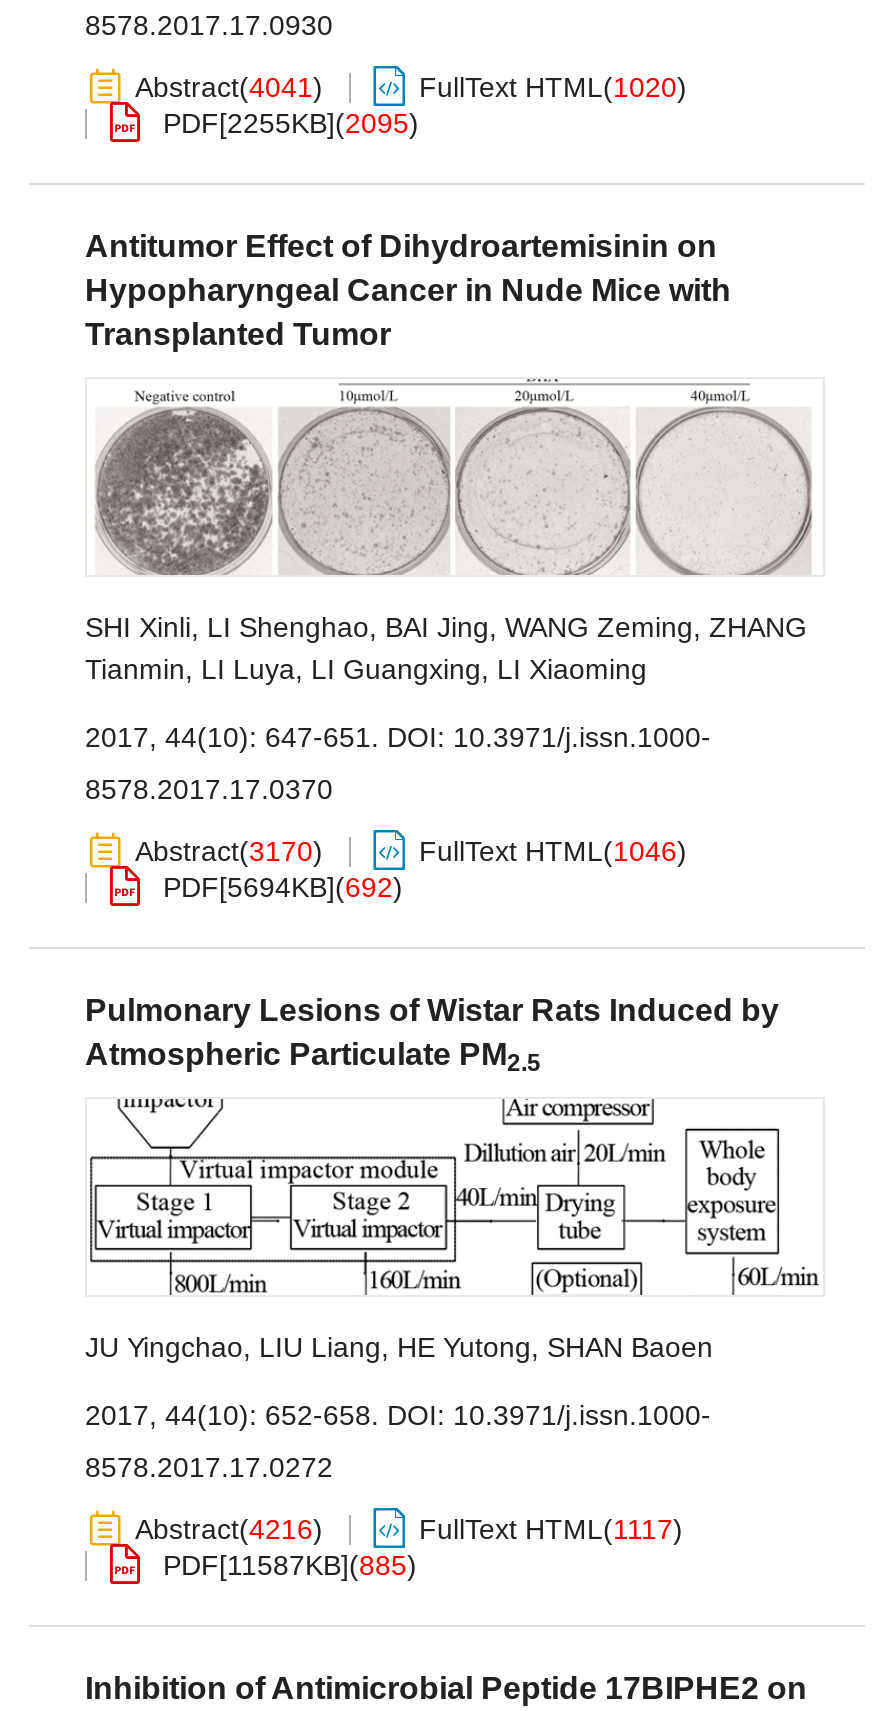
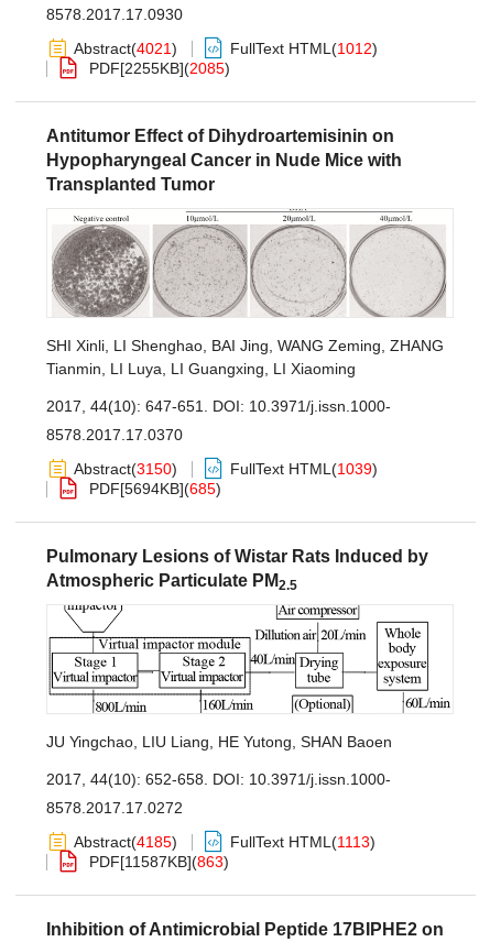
[135,71,323,103] Abstract(4041) -> [74,40,177,57] Abstract(4021)
[419,71,687,103] FullText HTML(1020) -> [230,40,378,57] FullText HTML(1012)
[163,107,419,139] PDF[2255KB](2095) -> [89,60,230,77] PDF[2255KB](2085)
[135,835,323,867] Abstract(3170) -> [74,460,177,478] Abstract(3150)
[419,835,687,867] FullText HTML(1046) -> [230,460,378,478] FullText HTML(1039)
[163,871,403,903] PDF[5694KB](692) -> [89,480,221,498] PDF[5694KB](685)
[135,1513,323,1545] Abstract(4216) -> [74,833,177,851] Abstract(4185)
[419,1513,683,1545] FullText HTML(1117) -> [230,833,375,851] FullText HTML(1113)
[163,1549,417,1581] PDF[11587KB](885) -> [89,853,229,871] PDF[11587KB](863)

